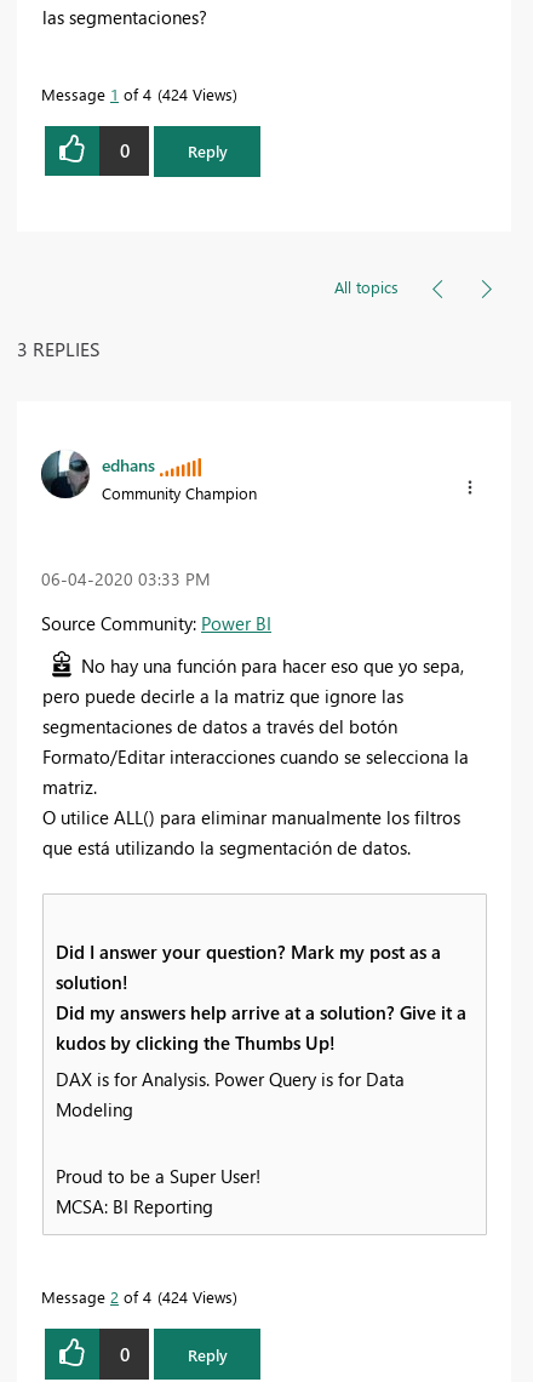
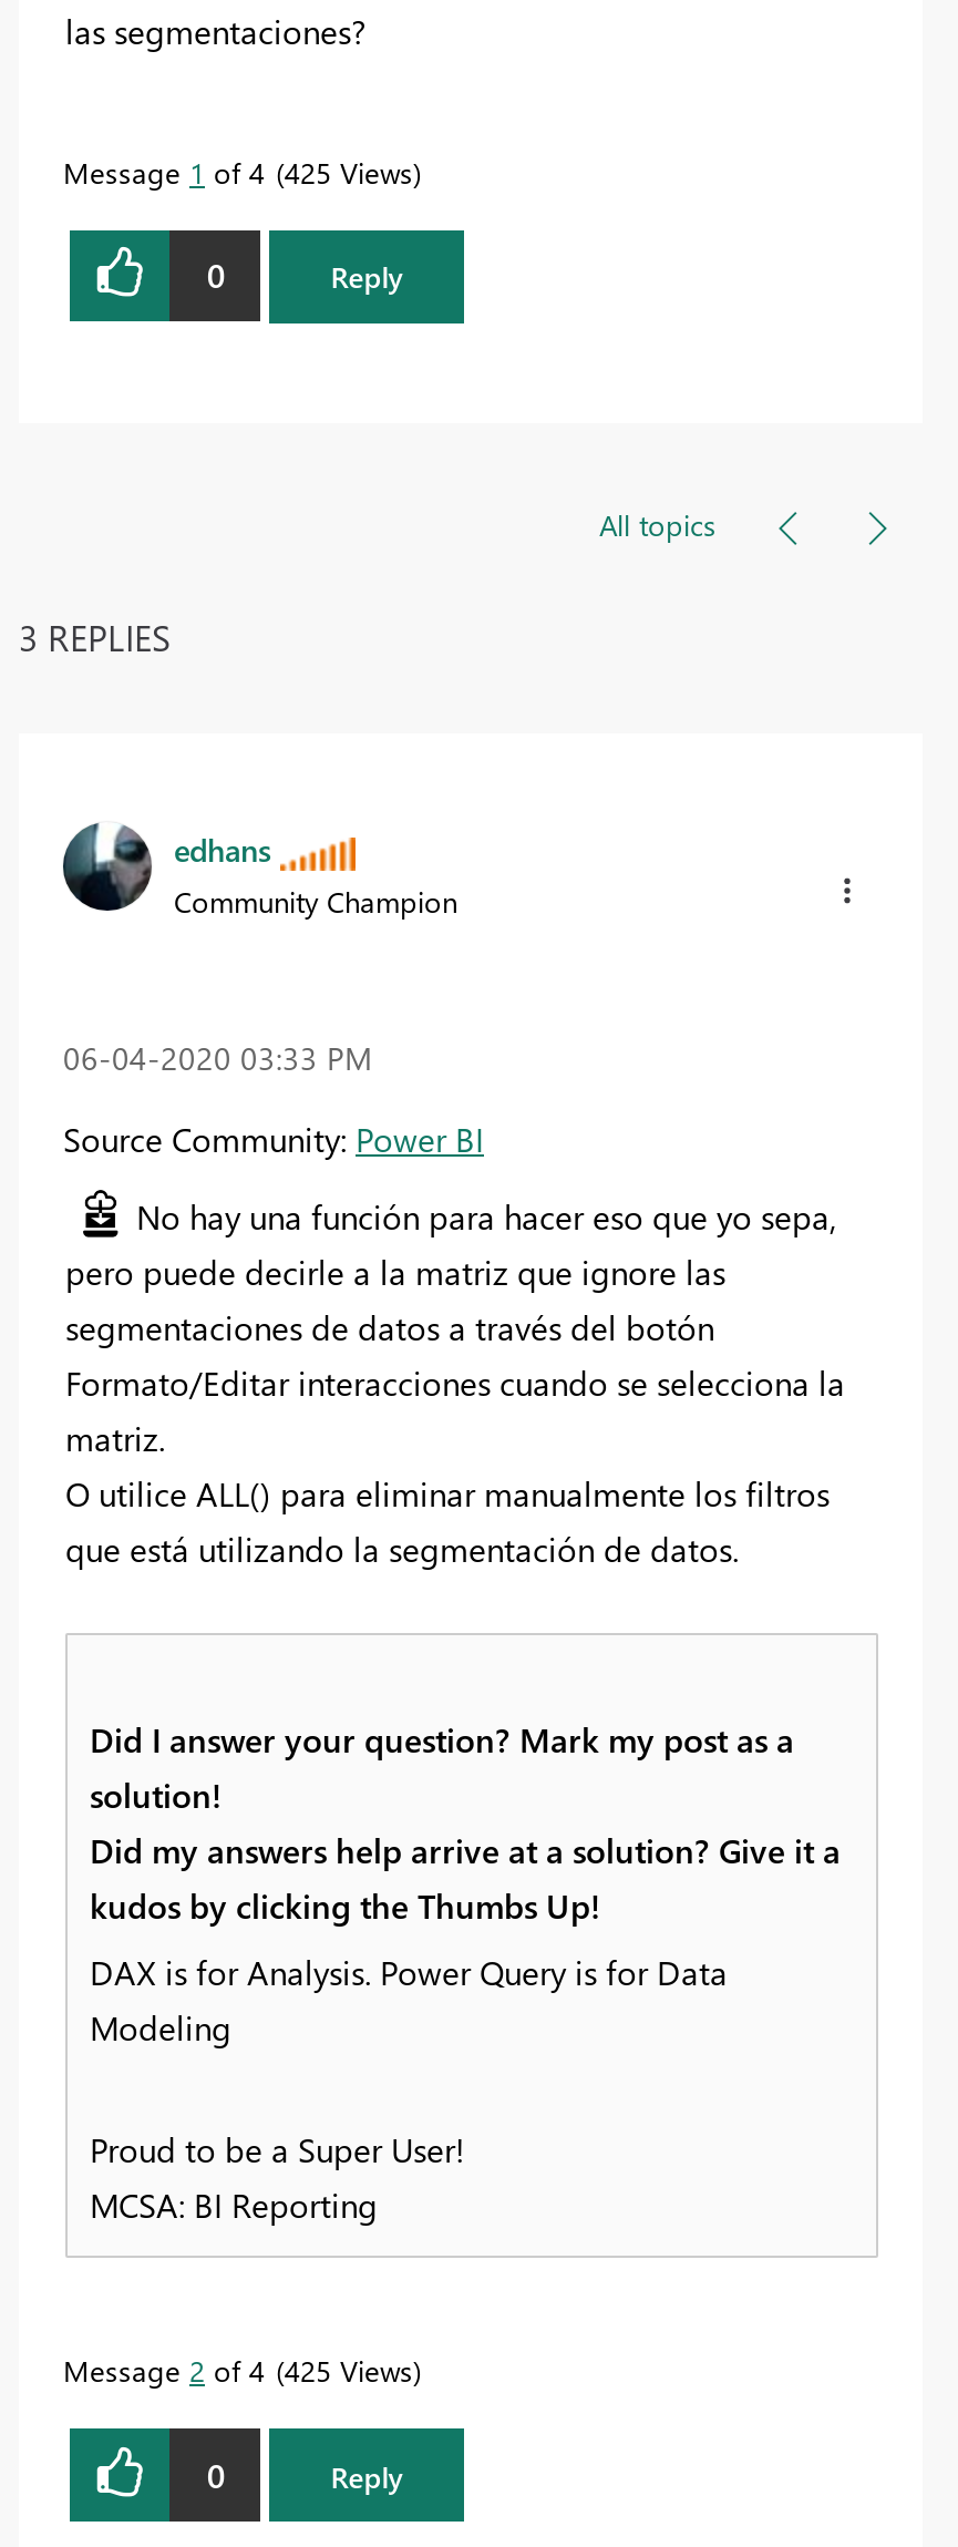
[41,83,233,104] Message 1 of 4 424 Views -> [63,152,413,190] Message 1 of 4 425 Views
[41,1286,233,1307] Message 2 of 4 424 Views -> [63,2351,413,2389] Message 2 of 4 425 Views

